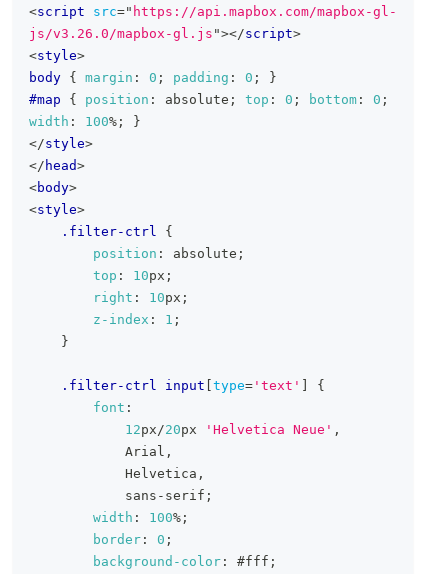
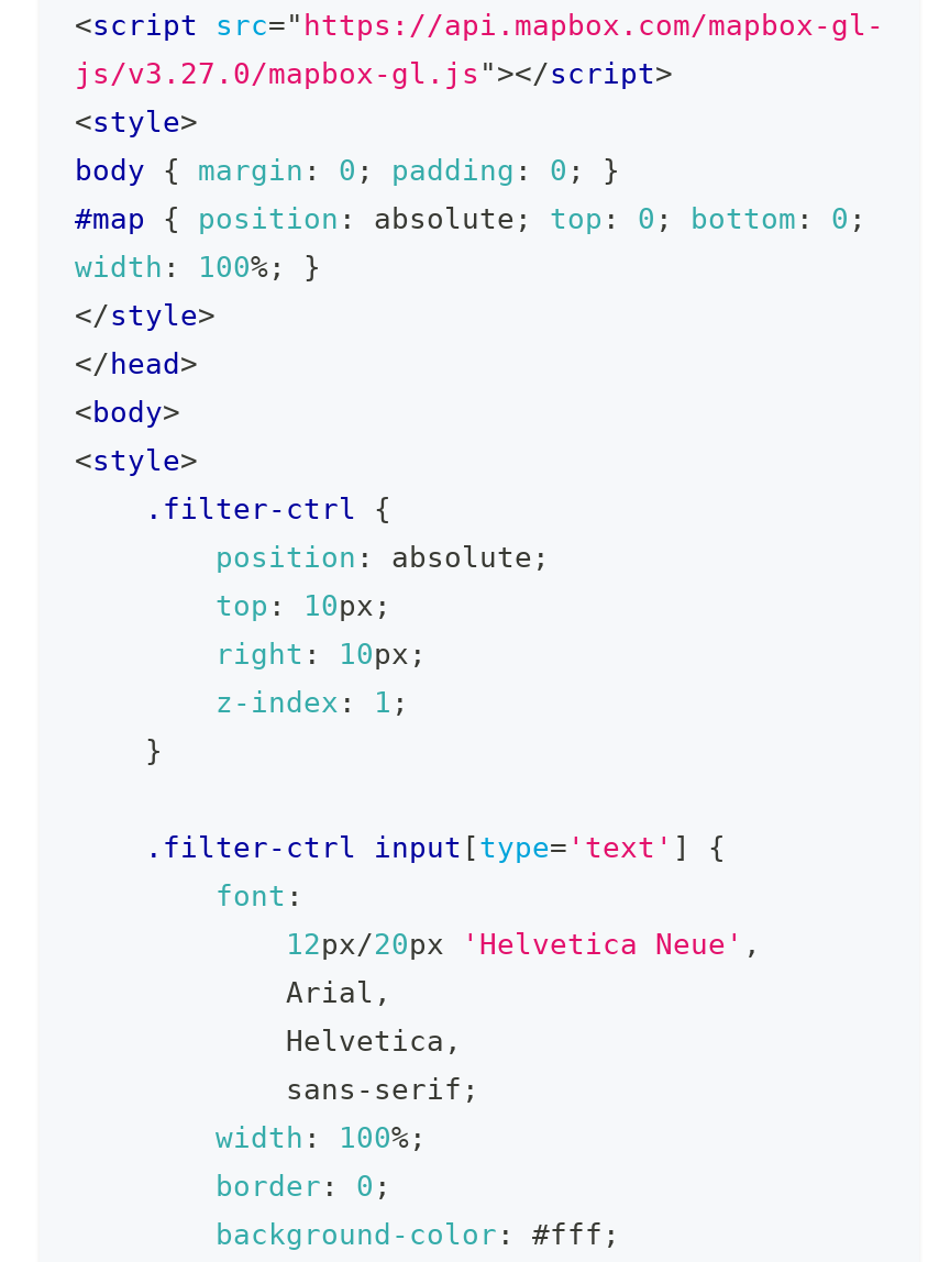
[29,26,301,41] js/v3.26.0/mapbox-gl.js " ></script> -> [75,57,673,90] js/v3.27.0/mapbox-gl.js " ></script>

